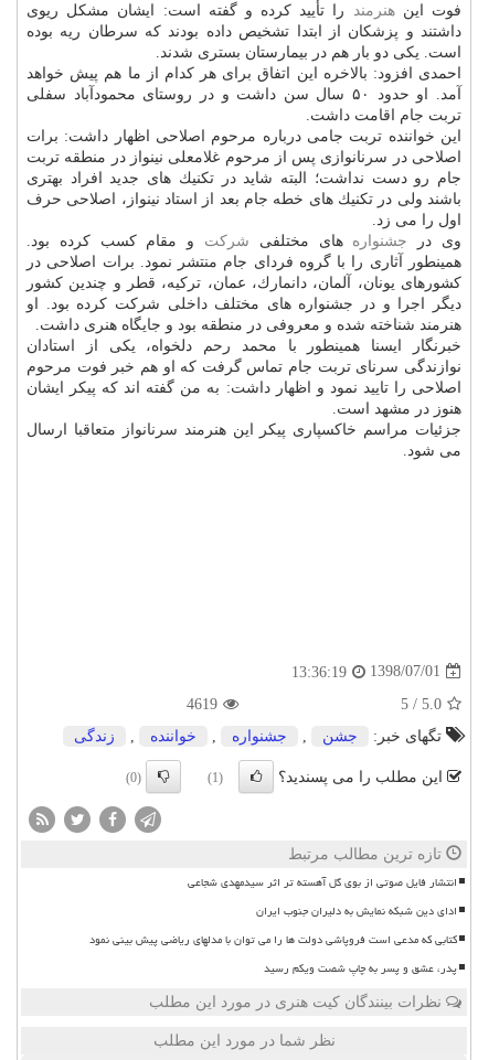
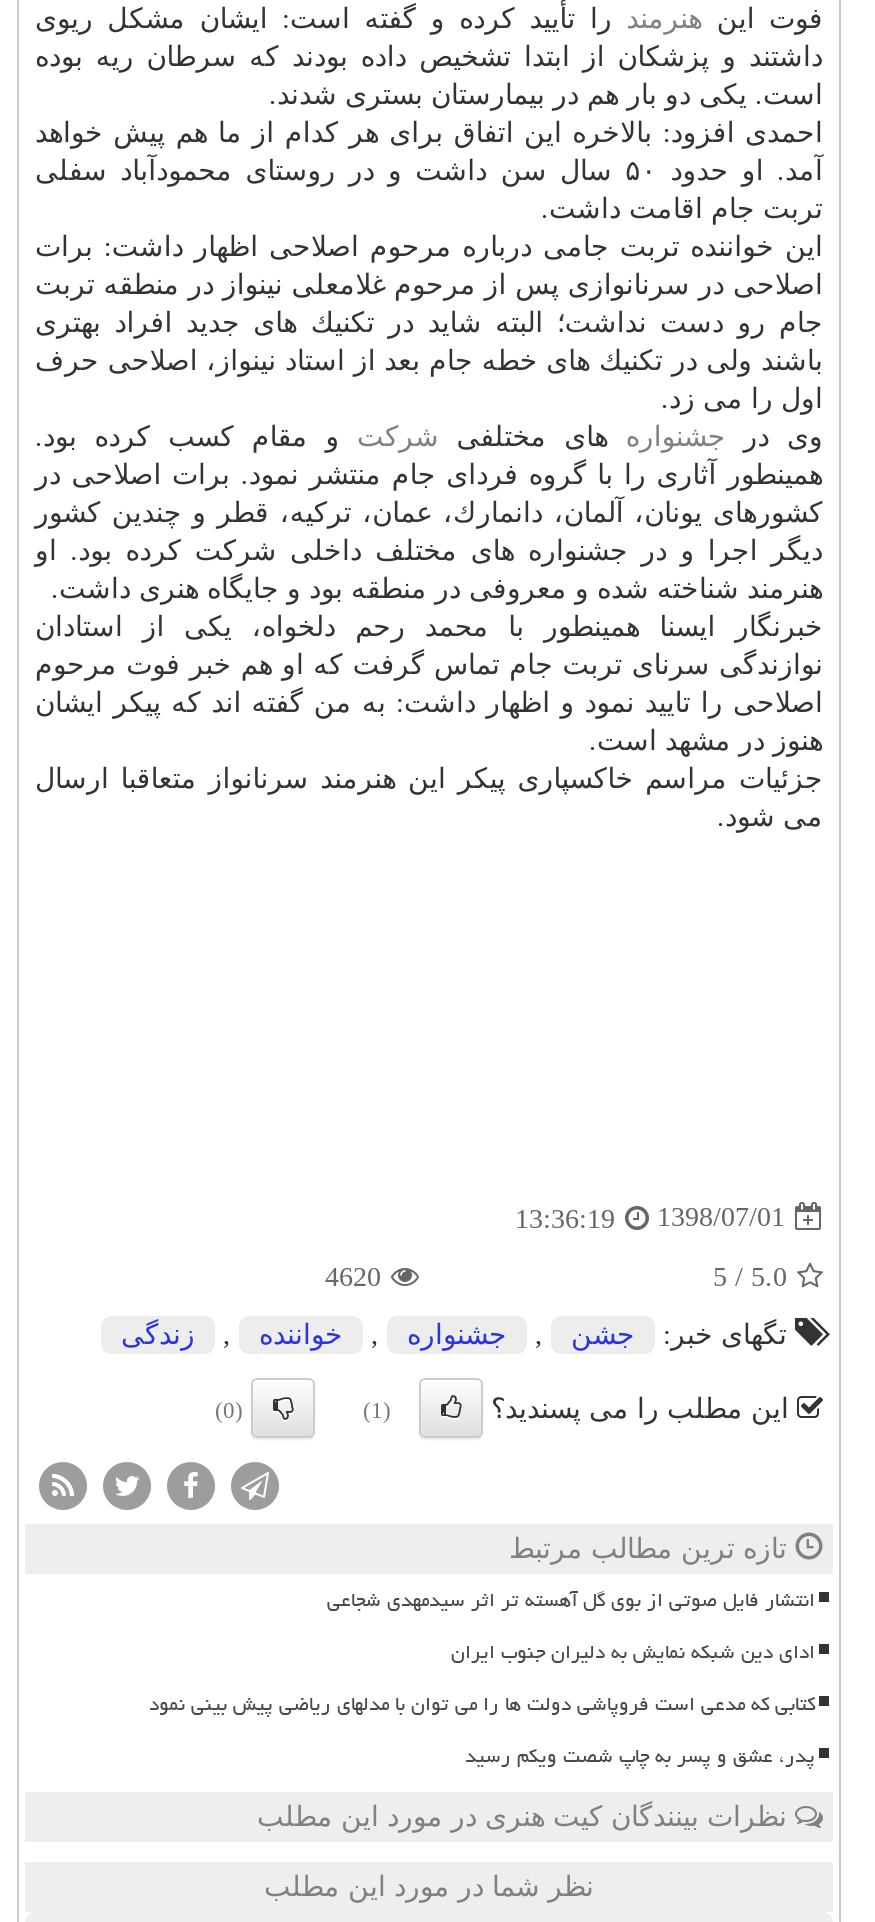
[187,697,217,713] 4619 -> [325,1263,381,1293] 4620

